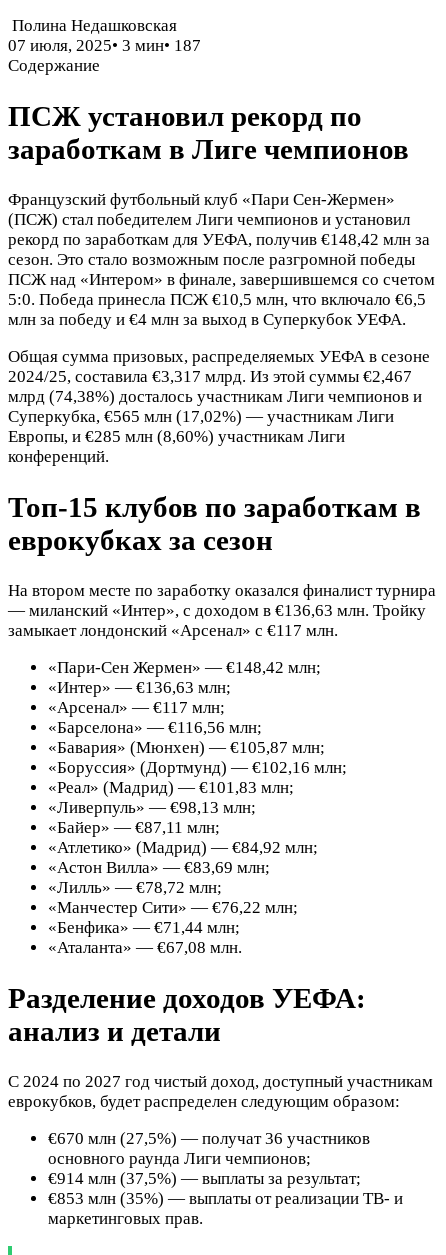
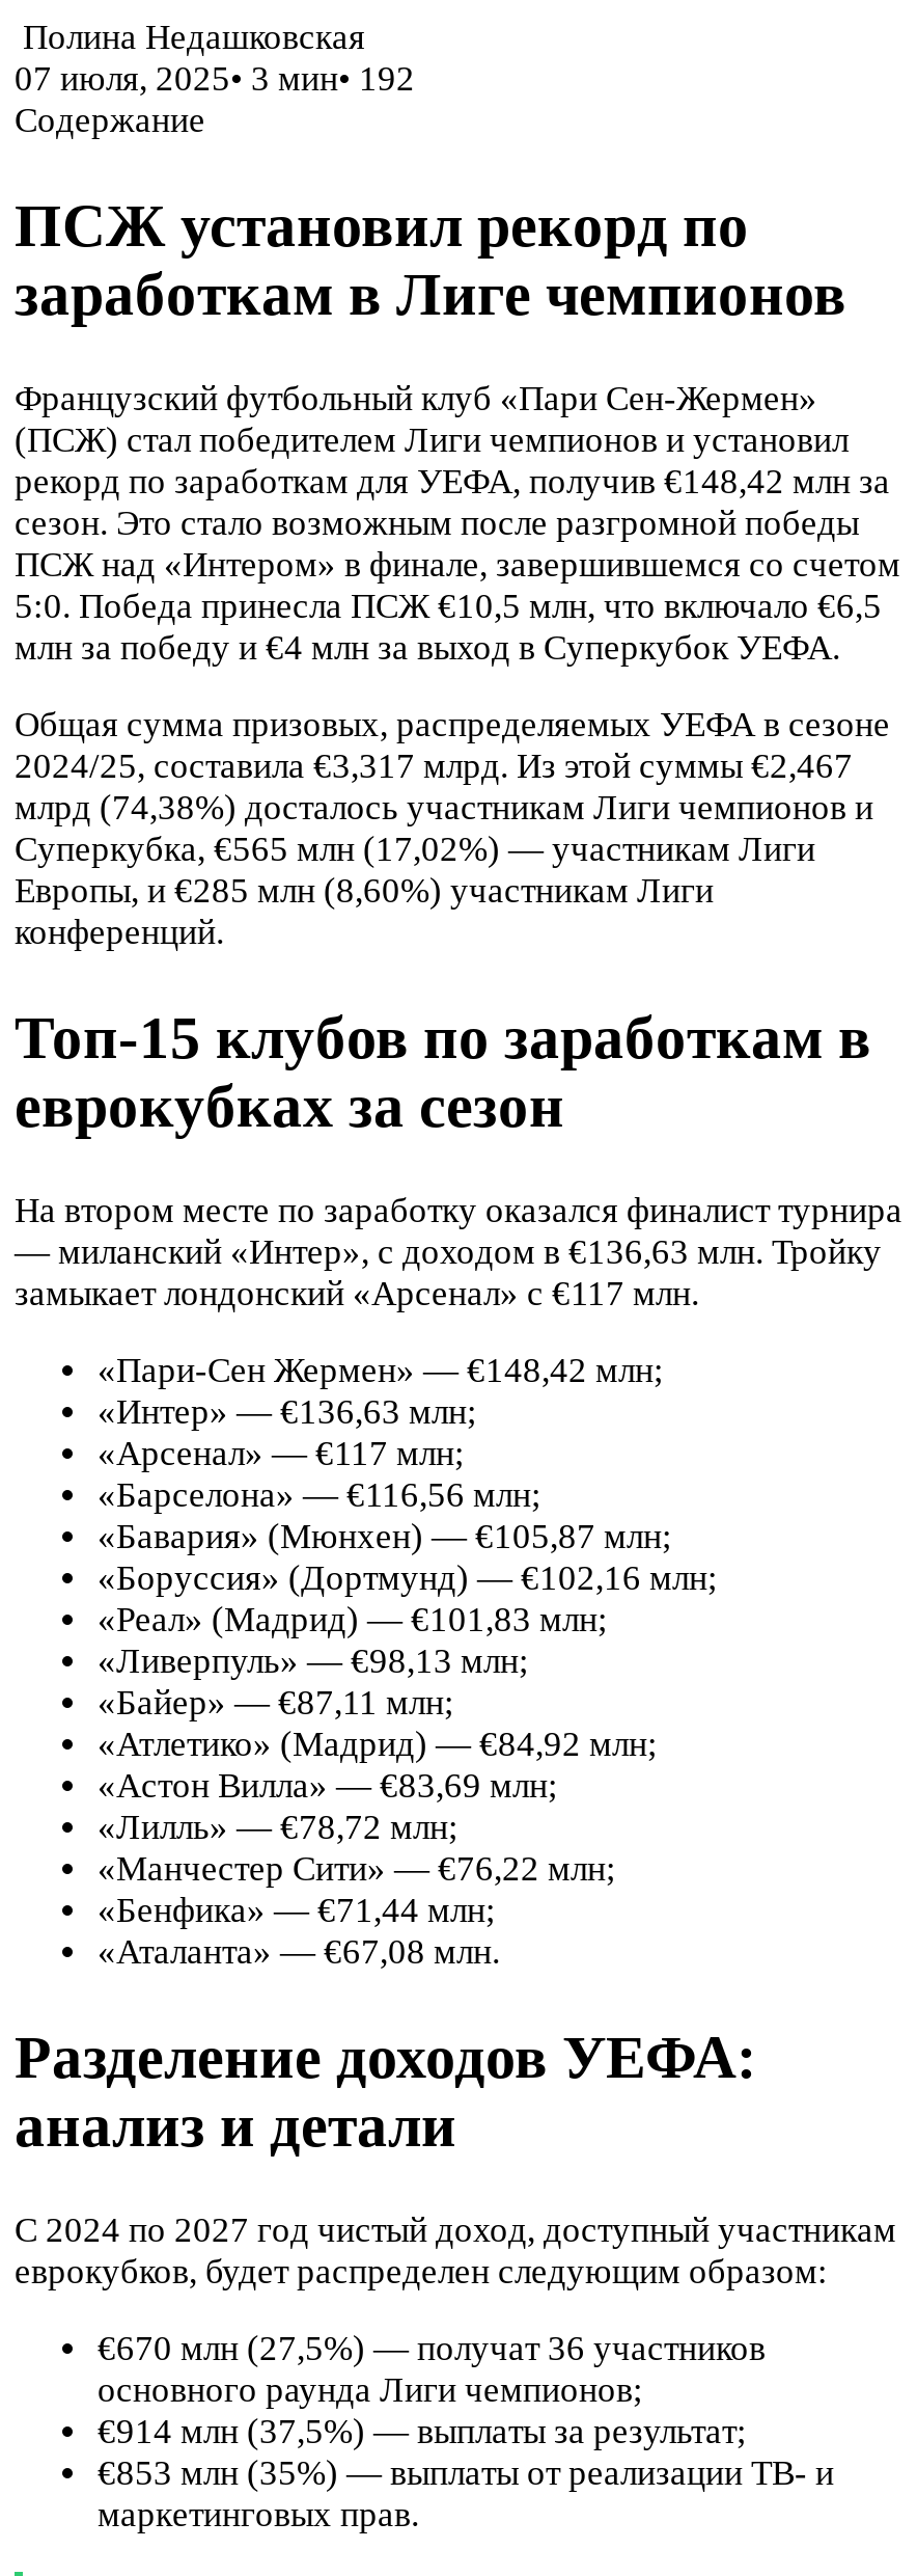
[8,36,201,55] 07 июля, 2025• 3 мин• 187 -> [15,60,415,99] 07 июля, 2025• 3 мин• 192

